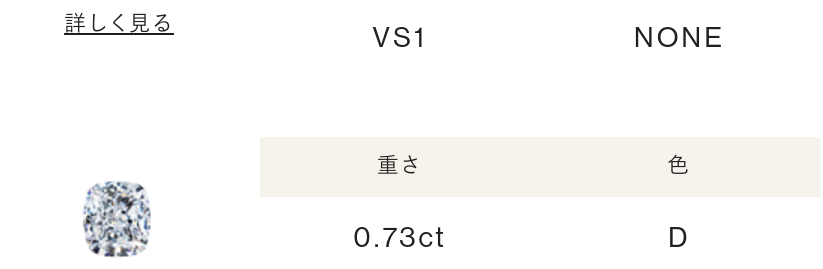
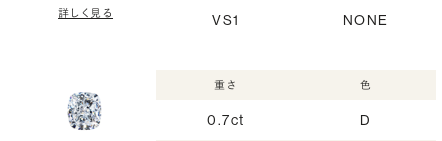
[353,221,446,253] 0.73ct -> [207,111,244,129] 0.7ct

